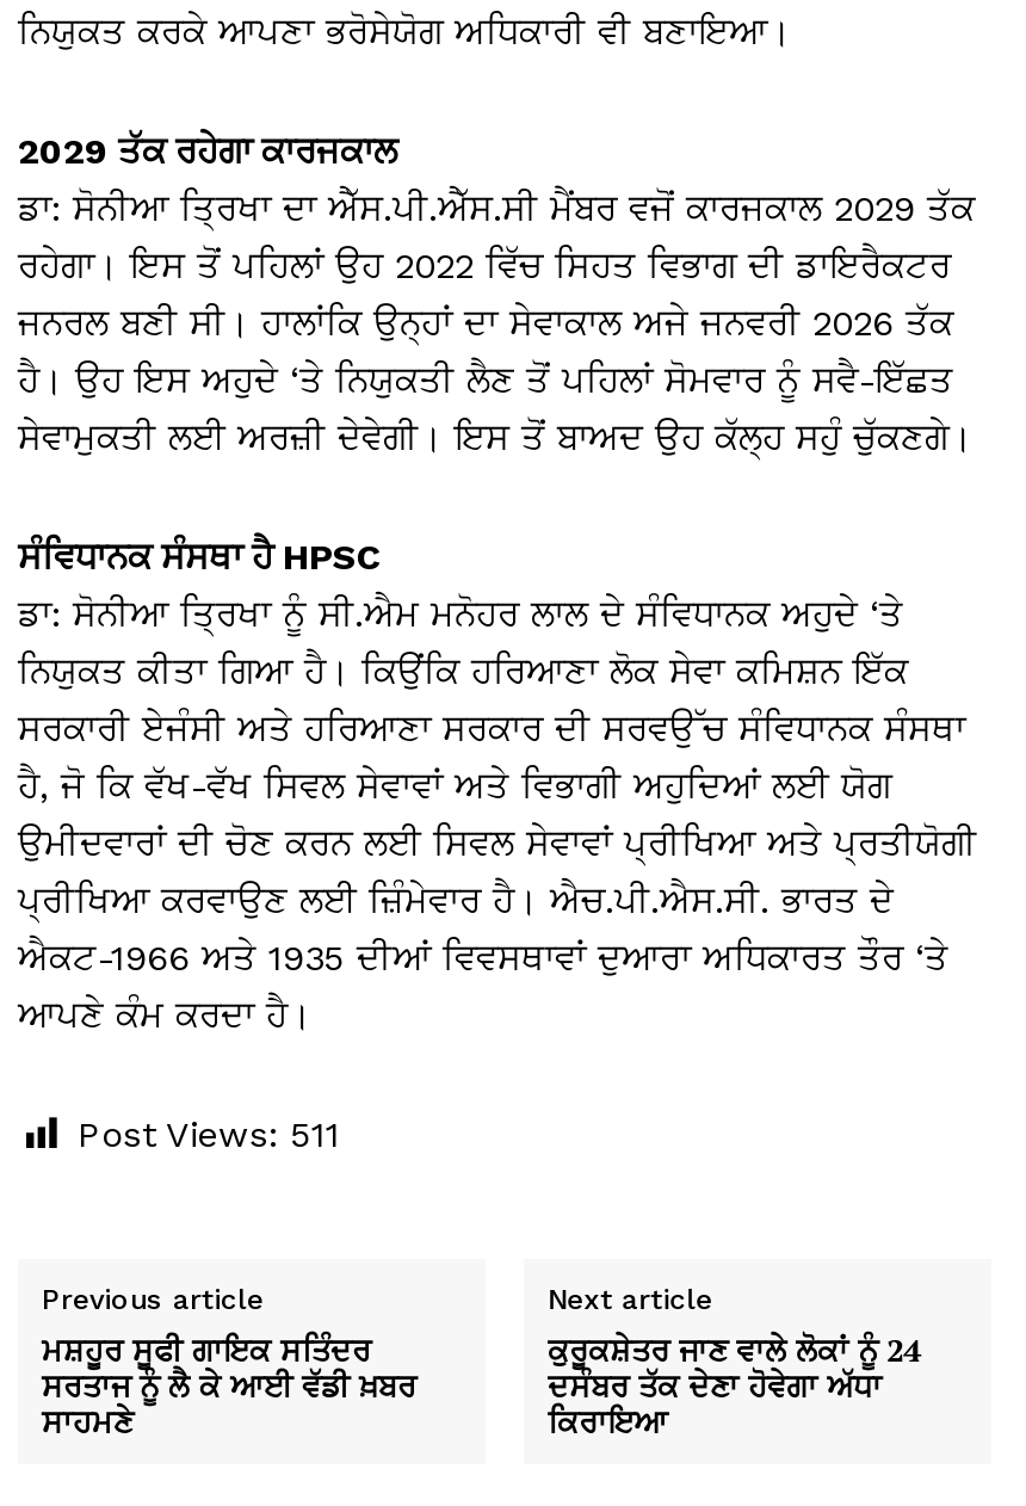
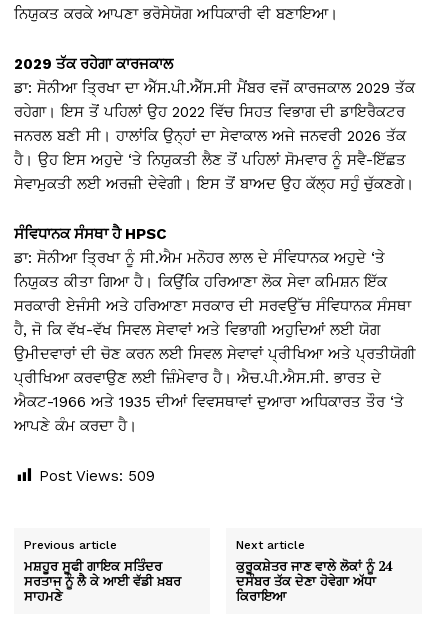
[78,1113,340,1156] Post Views: 511 -> [39,467,155,485] Post Views: 509

